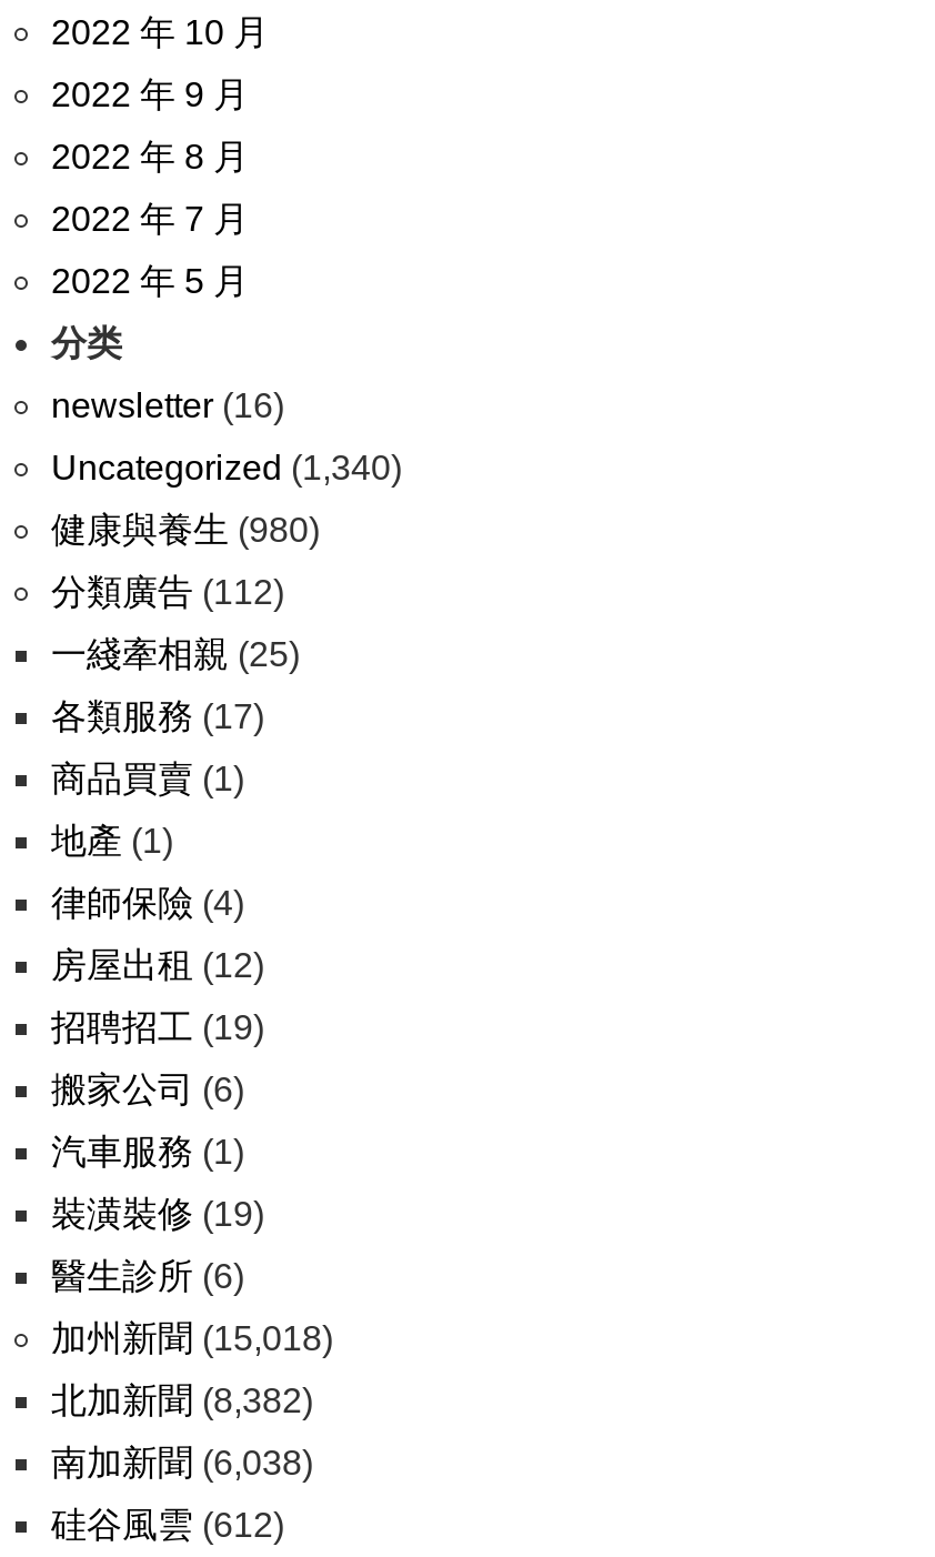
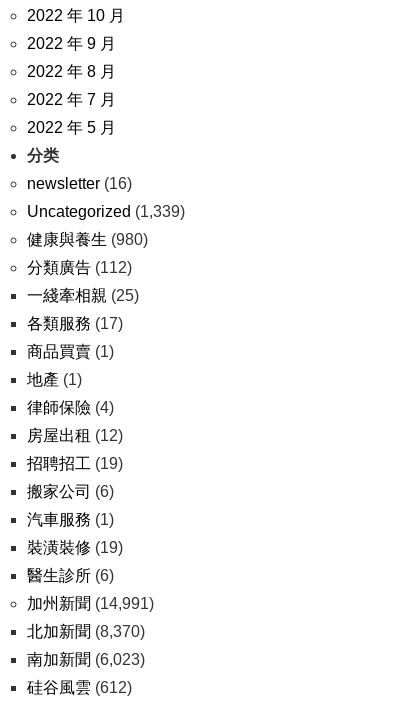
[51,449,402,486] Uncategorized (1,340) -> [27,203,185,220] Uncategorized (1,339)
[51,1319,333,1357] 加州新聞(15,018) -> [27,595,154,612] 加州新聞(14,991)
[51,1382,313,1419] 北加新聞(8,382) -> [27,623,145,640] 北加新聞(8,370)
[51,1444,313,1481] 南加新聞(6,038) -> [27,651,145,668] 南加新聞(6,023)

